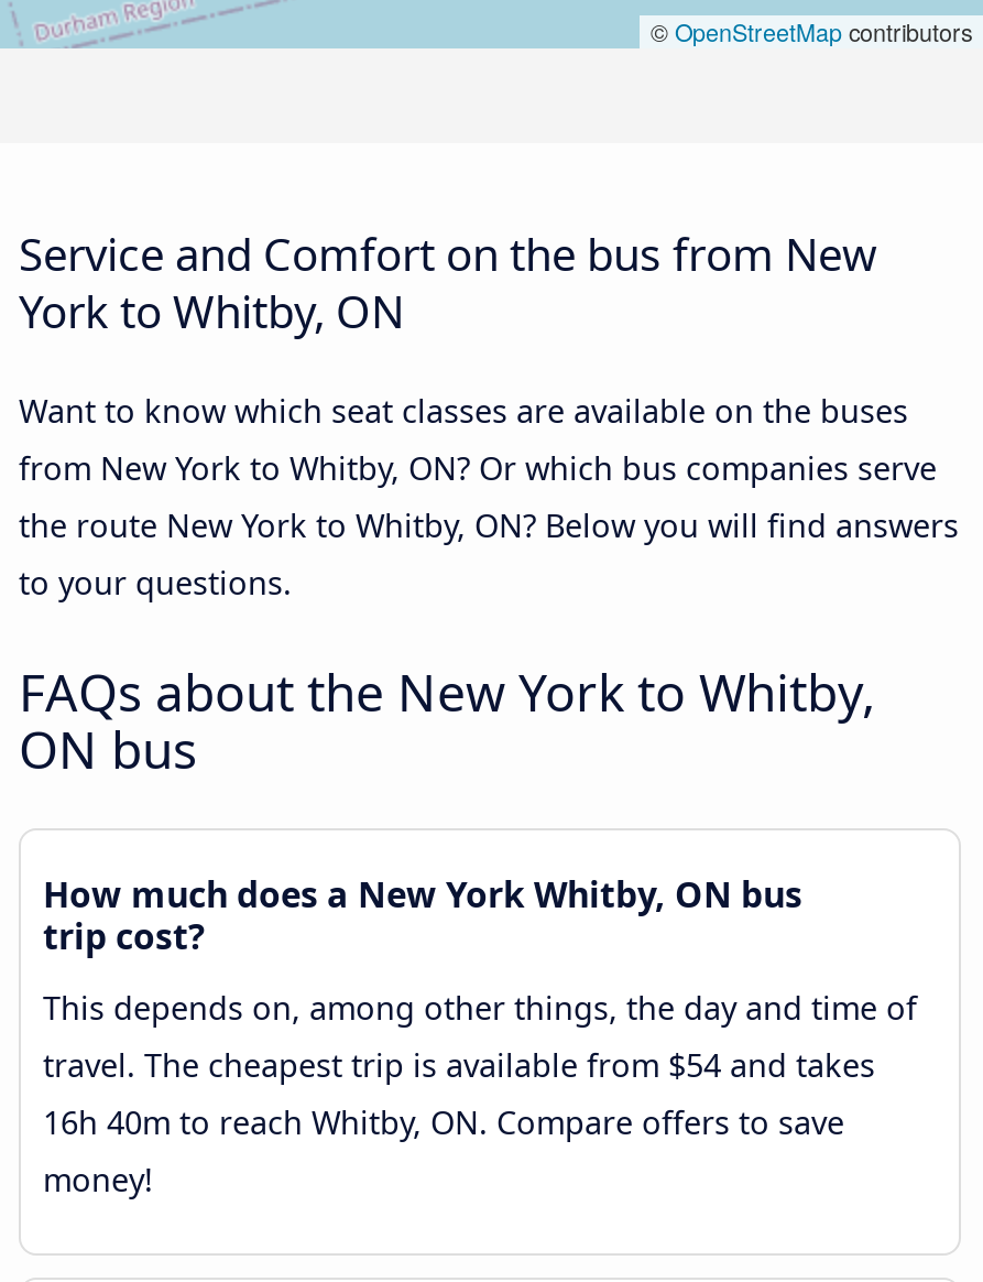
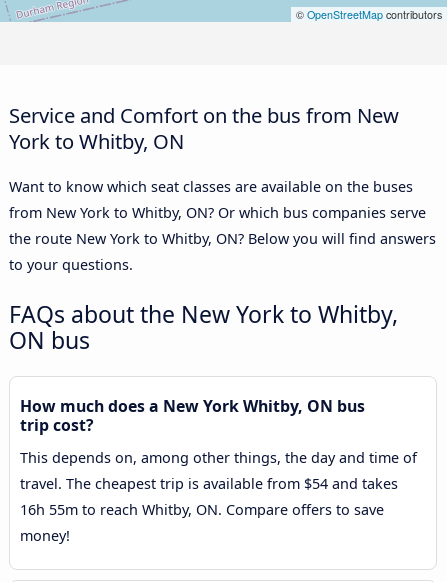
[43,1101,844,1143] 16h 40m to reach Whitby, ON. Compare offers to save -> [20,500,384,519] 16h 55m to reach Whitby, ON. Compare offers to save

